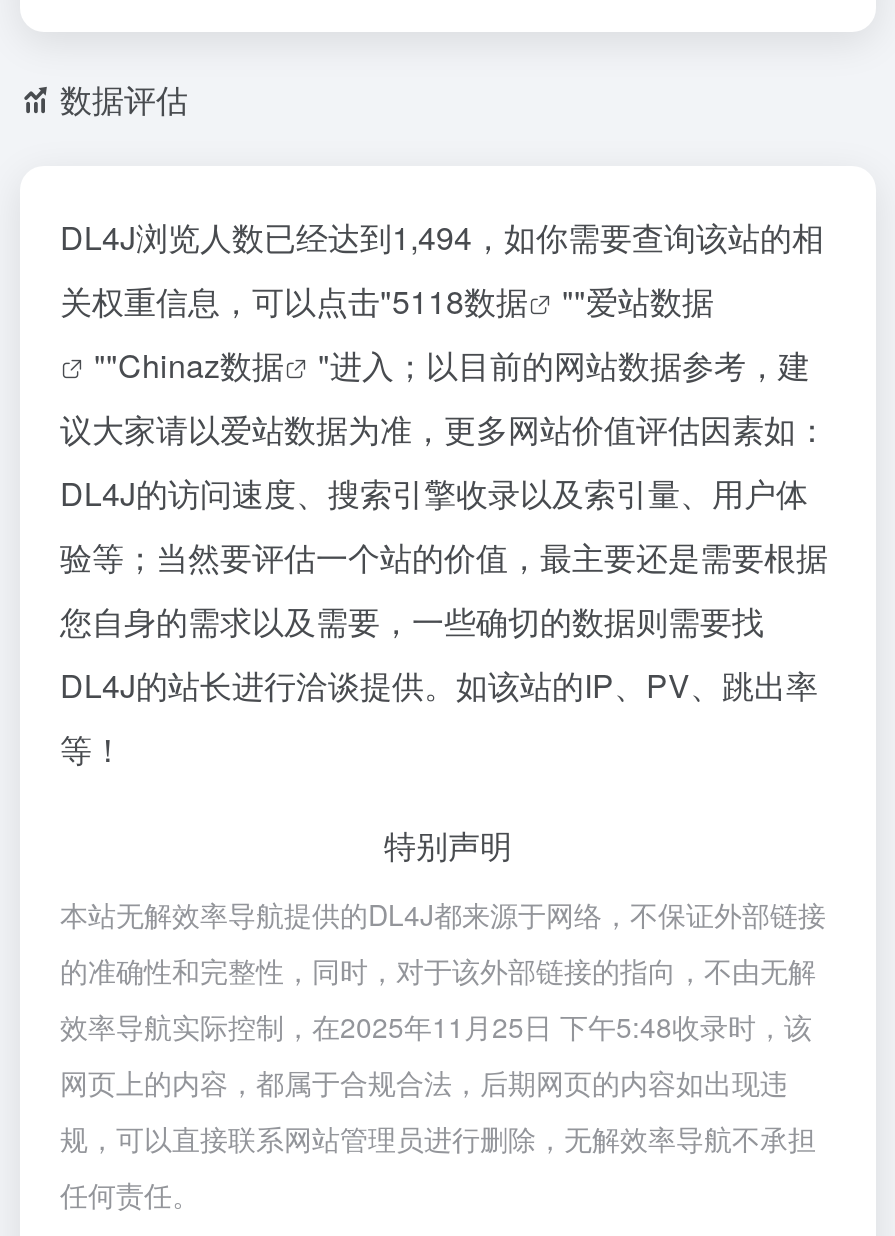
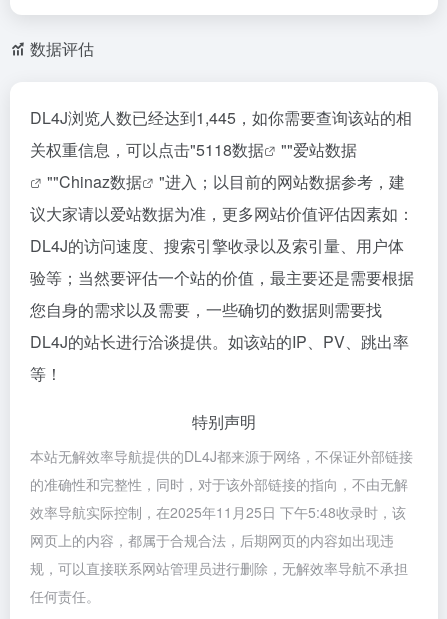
[60,214,824,260] DL4J浏览人数已经达到1,494，如你需要查询该站的相 -> [30,106,412,129] DL4J浏览人数已经达到1,445，如你需要查询该站的相

